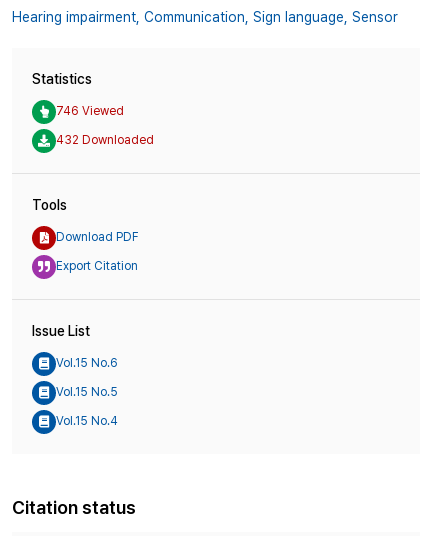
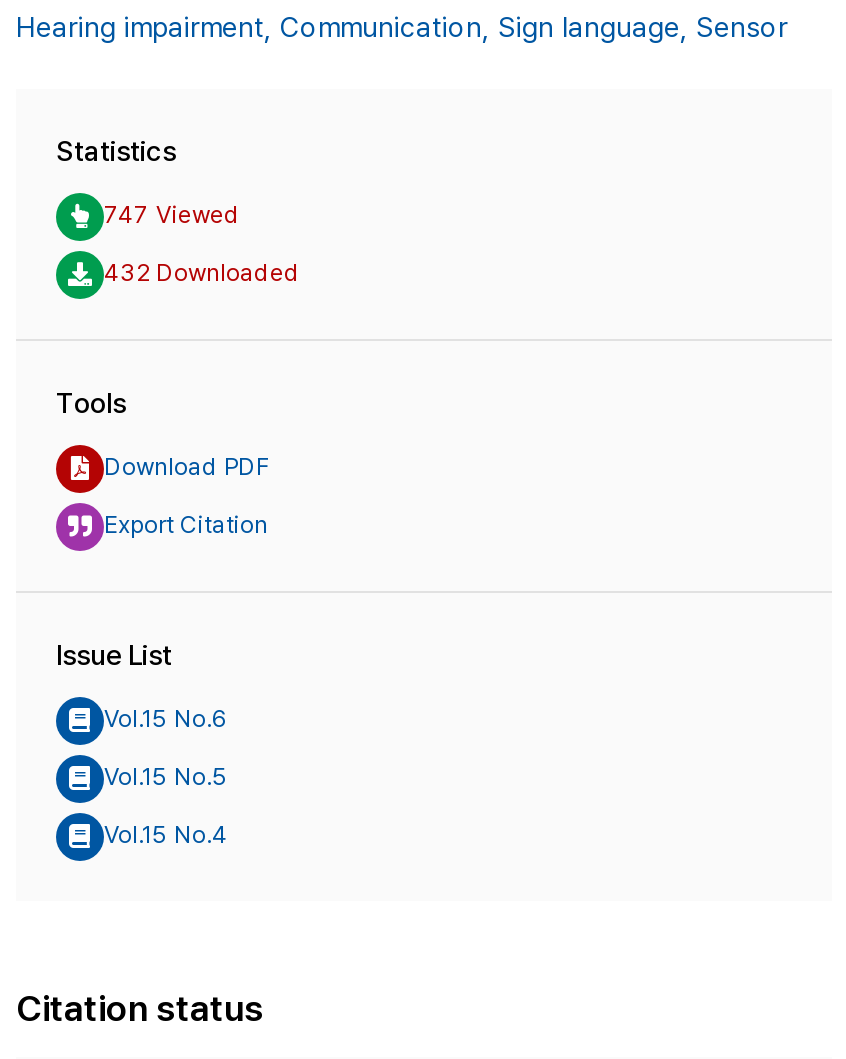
[56,104,124,118] 746 Viewed -> [104,201,240,229] 747 Viewed

